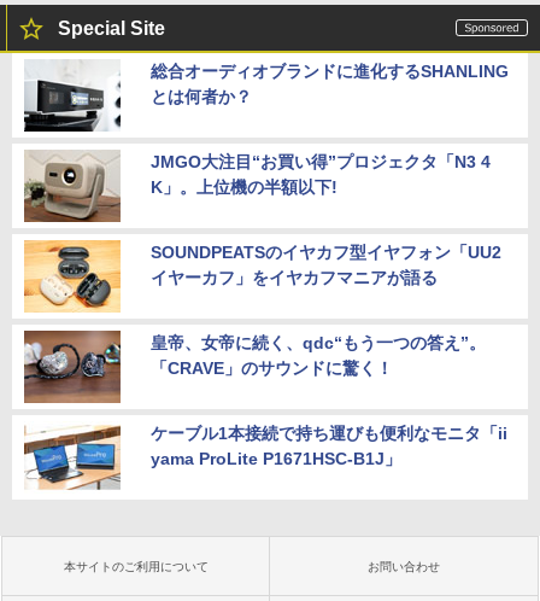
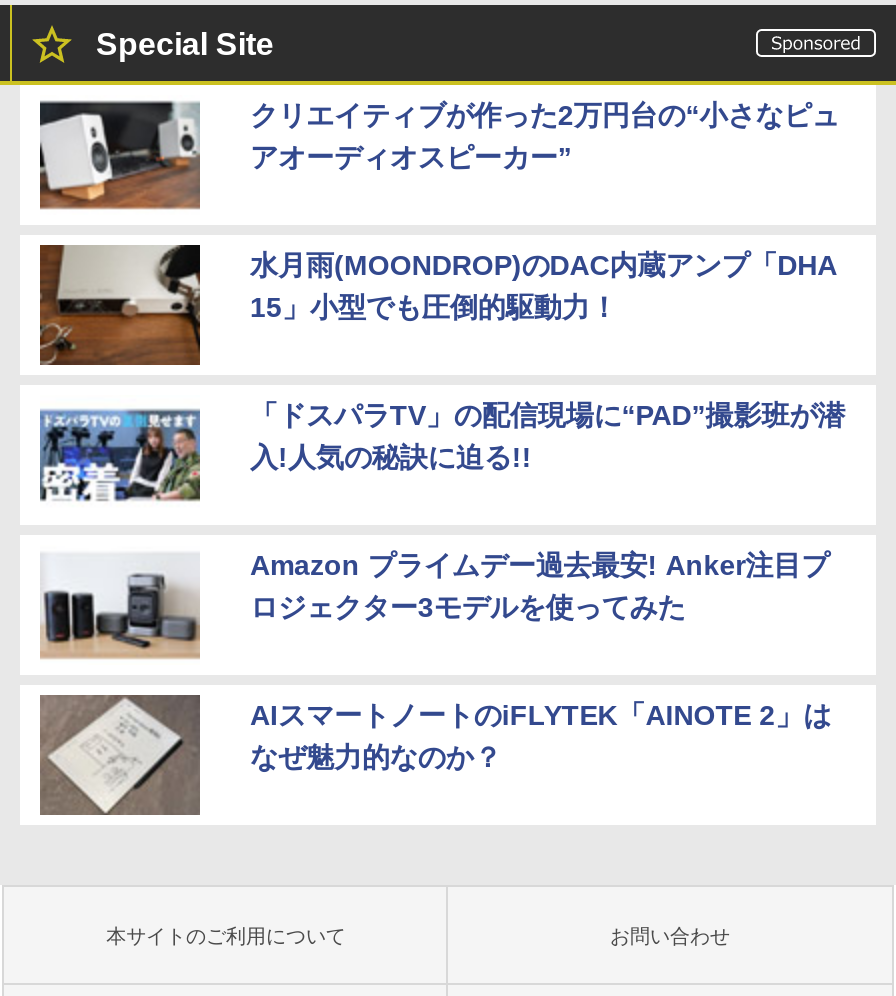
[23,62,508,133] [image] | 総合オーディオブランドに進化するSHANLING | とは何者か？ -> [38,99,839,215] [image] | クリエイティブが作った2万円台の“小さなピュ | アオーディオスピーカー”
[24,150,490,222] [image] | JMGO大注目“お買い得”プロジェクタ「N3 4 | K」。上位機の半額以下! -> [38,243,837,365] [image] | 水月雨(MOONDROP)のDAC内蔵アンプ「DHA | 15」小型でも圧倒的駆動力！
[23,239,501,314] [image] | SOUNDPEATSのイヤカフ型イヤフォン「UU2 | イヤーカフ」をイヤカフマニアが語る -> [38,395,845,515] [image] | 「ドスパラTV」の配信現場に“PAD”撮影班が潜 | 入!人気の秘訣に迫る!!
[23,329,485,404] [image] | 皇帝、女帝に続く、qdc“もう一つの答え”。 | 「CRAVE」のサウンドに驚く！ -> [40,545,829,665] [image] | Amazon プライムデー過去最安! Anker注目プ | ロジェクター3モデルを使ってみた
[24,421,507,494] [image] | ケーブル1本接続で持ち運びも便利なモニタ「ii | yama ProLite P1671HSC-B1J」 -> [38,693,831,817] [image] | AIスマートノートのiFLYTEK「AINOTE 2」は | なぜ魅力的なのか？

